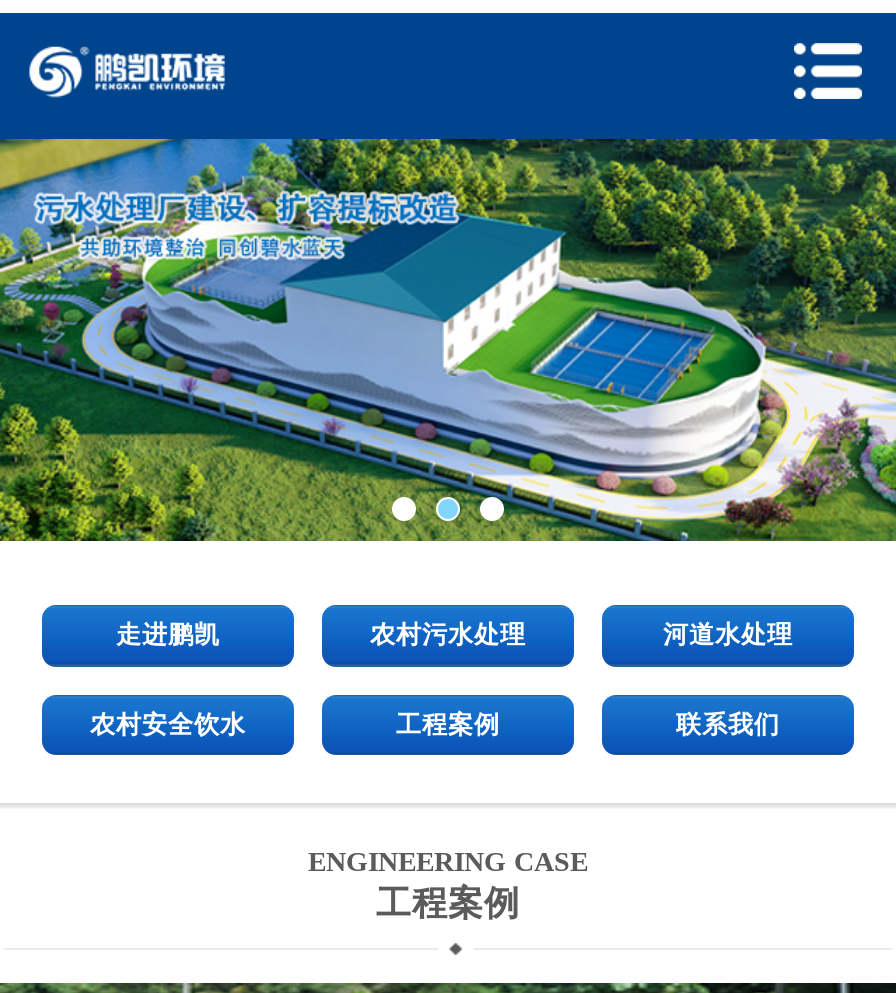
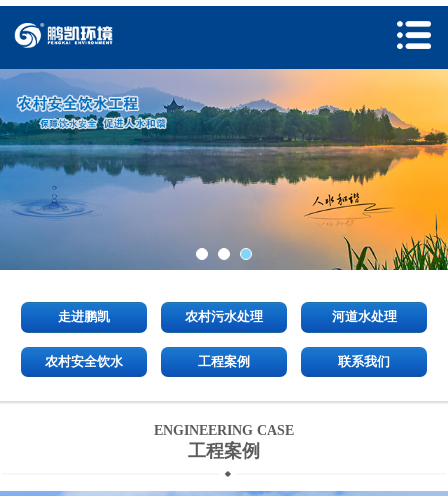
[6,137,890,543] [image] -> [3,68,445,271] [image]

